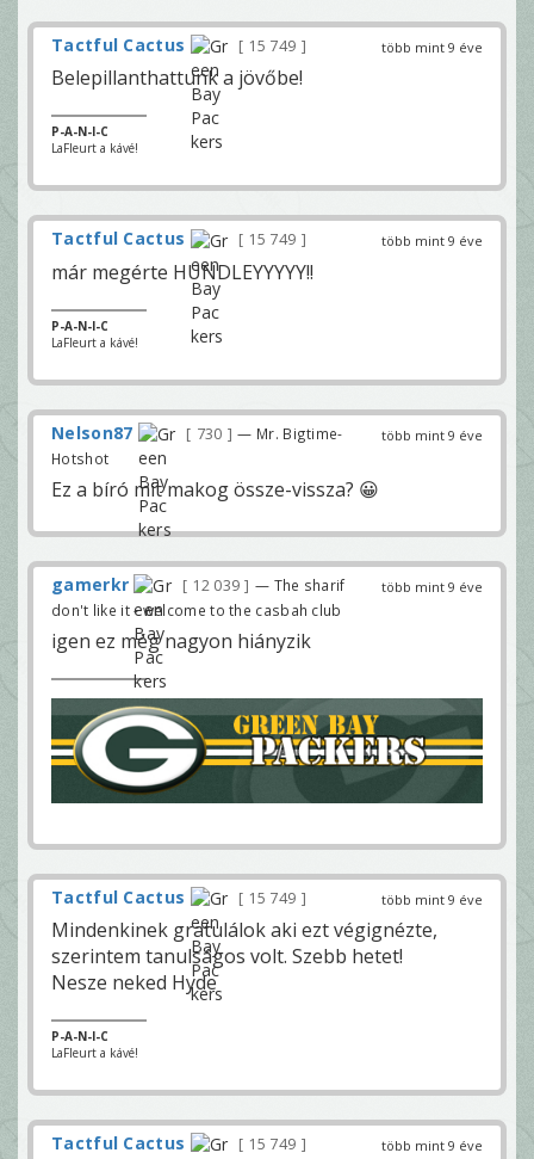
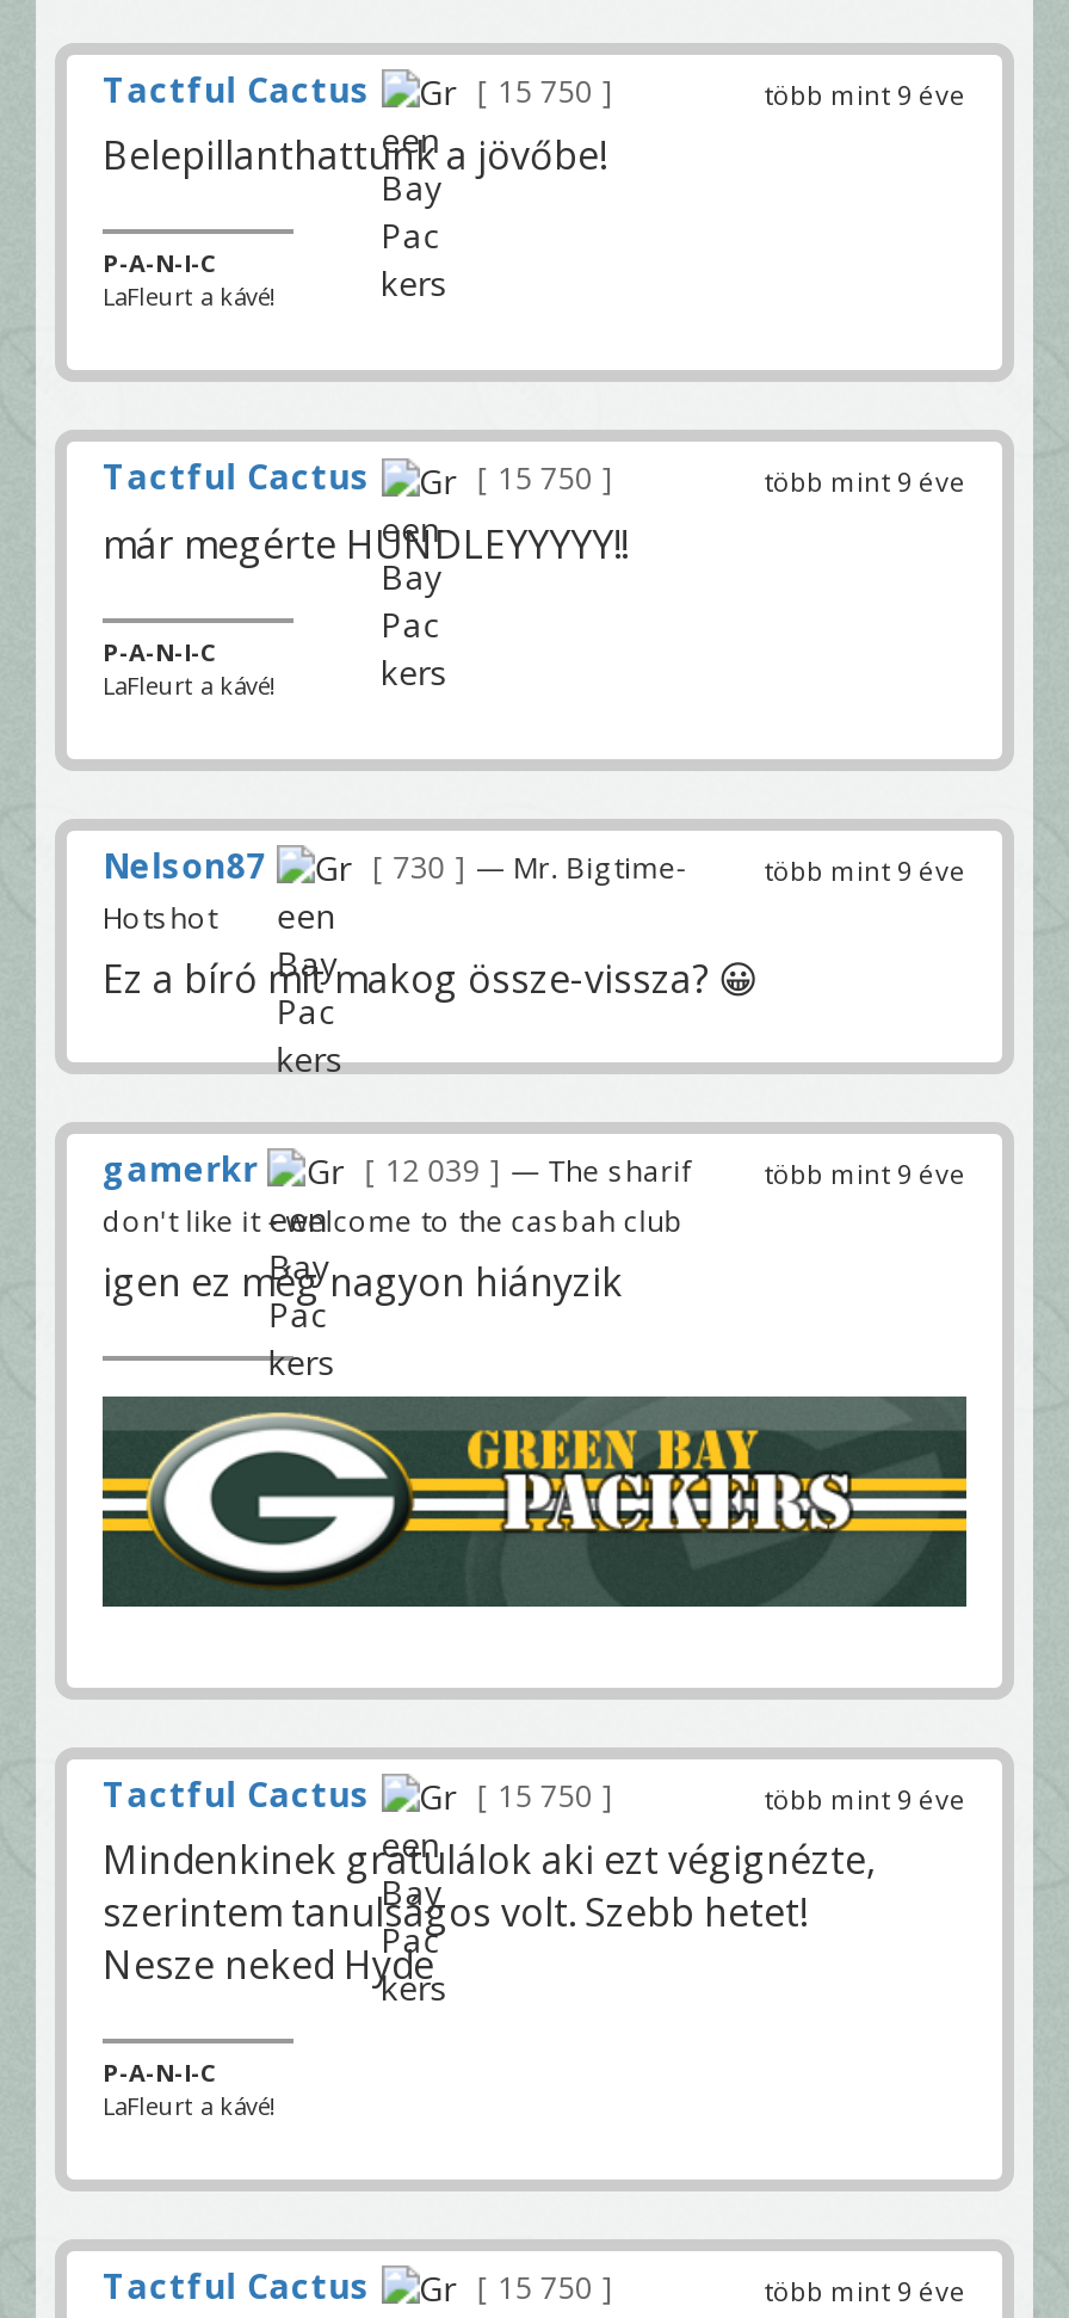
[244,36,300,56] 15 749 -> [489,72,600,112] 15 750
[244,230,300,250] 15 749 -> [489,459,600,500] 15 750
[244,887,300,908] 15 749 -> [489,1775,600,1815] 15 750
[244,1134,300,1154] 15 749 -> [489,2267,600,2308] 15 750

